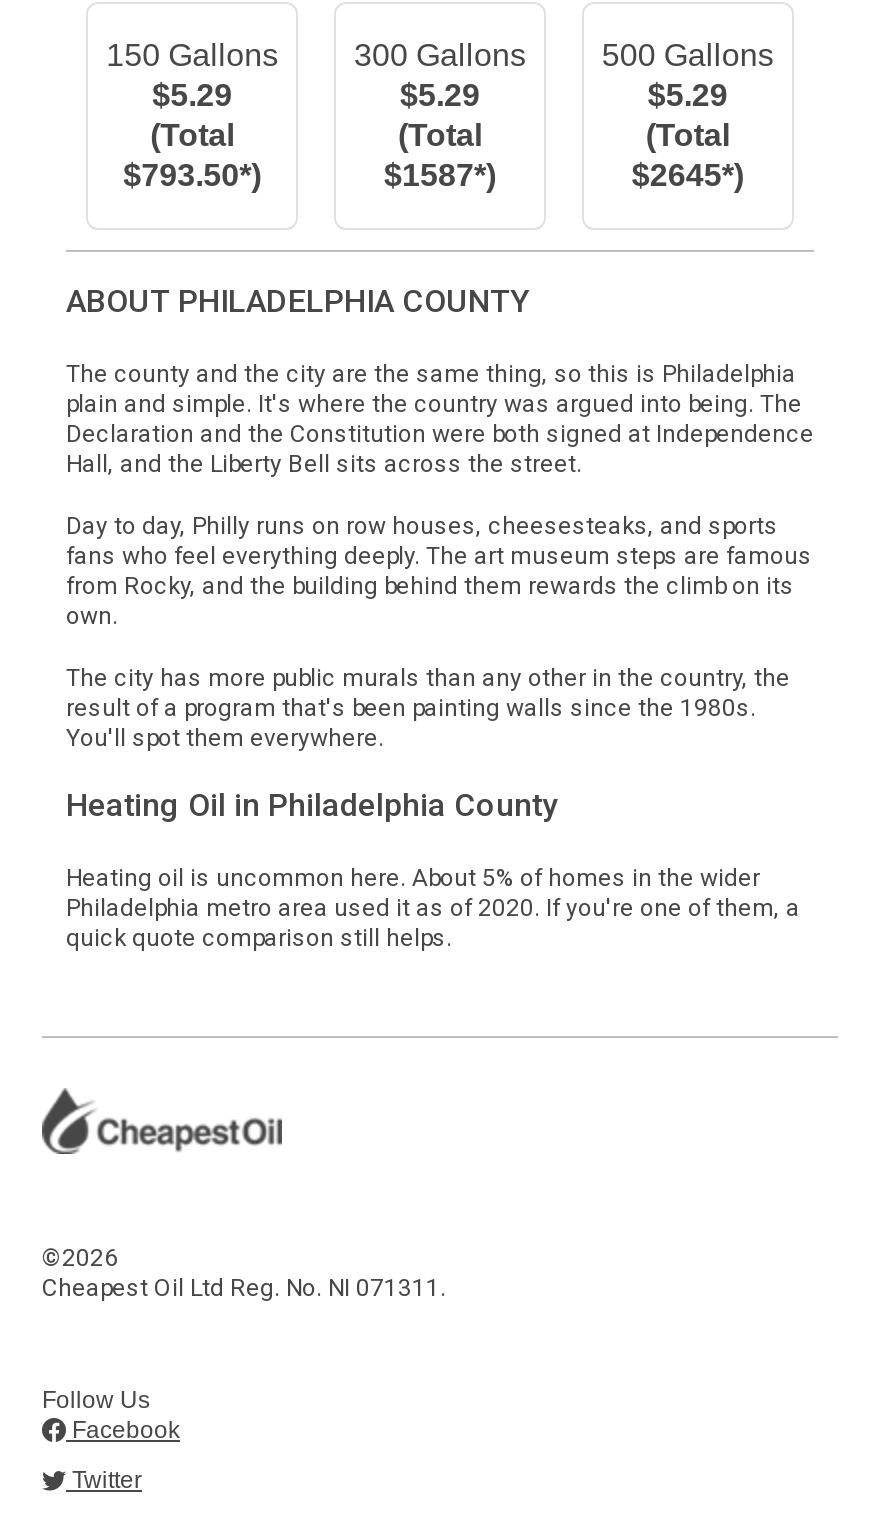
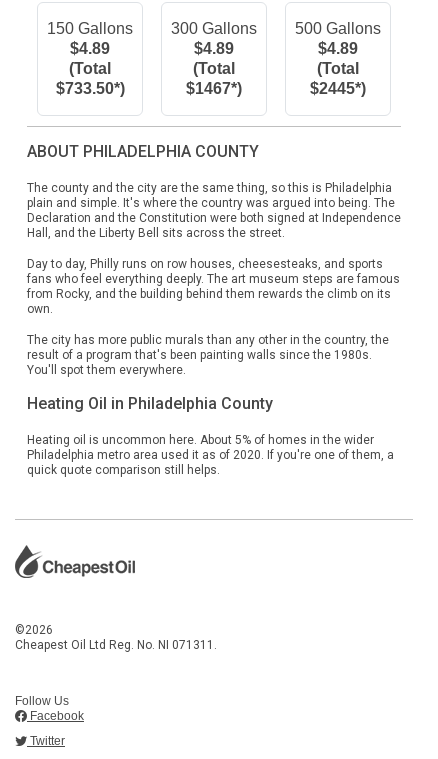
[152,78,232,112] $5.29 -> [70,40,110,57] $4.89
[400,78,480,112] $5.29 -> [194,40,234,57] $4.89
[648,78,728,112] $5.29 -> [318,40,358,57] $4.89
[123,158,261,192] $793.50*) -> [56,80,125,97] $733.50*)
[384,158,496,192] $1587*) -> [186,80,242,97] $1467*)
[632,158,744,192] $2645*) -> [310,80,366,97] $2445*)

